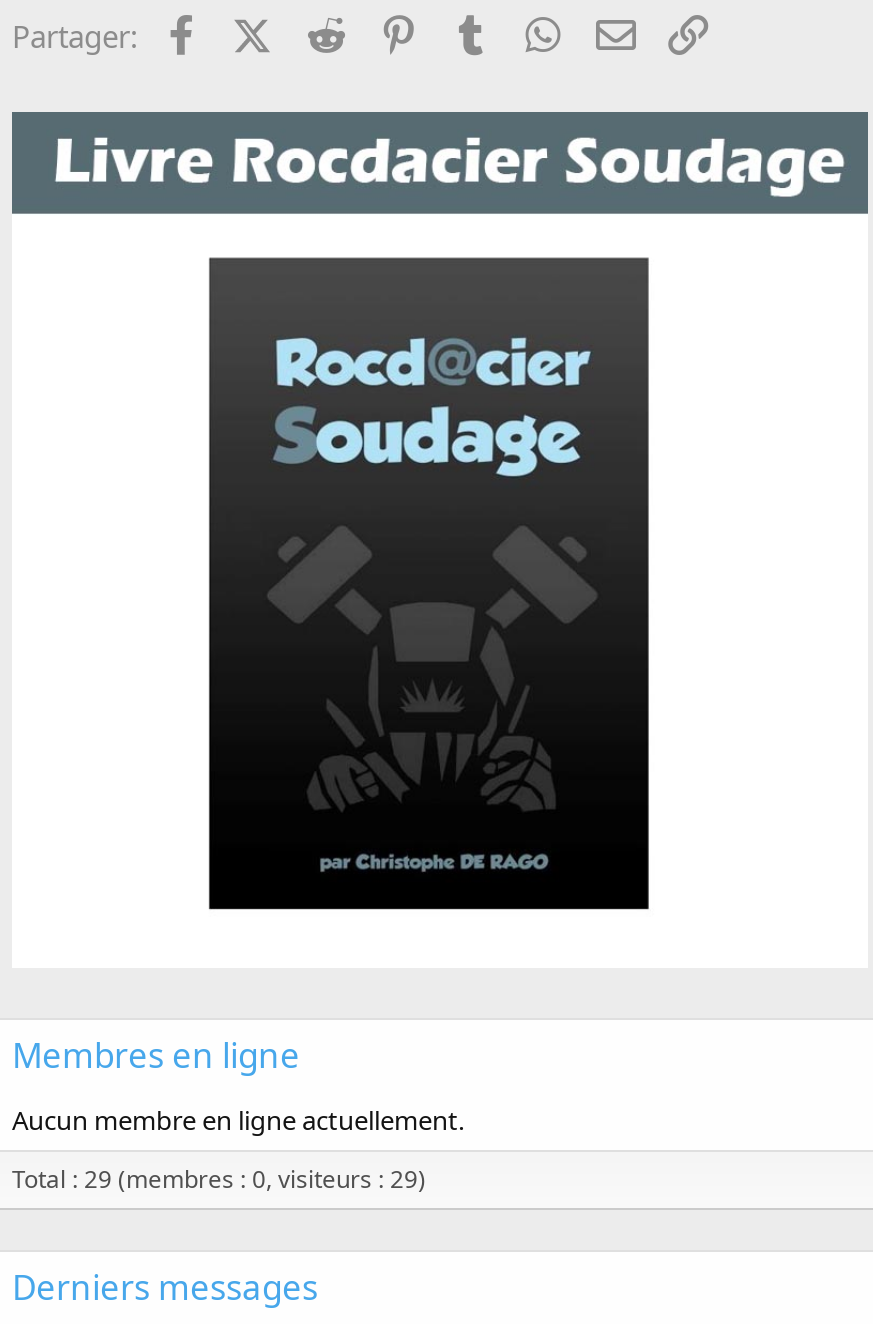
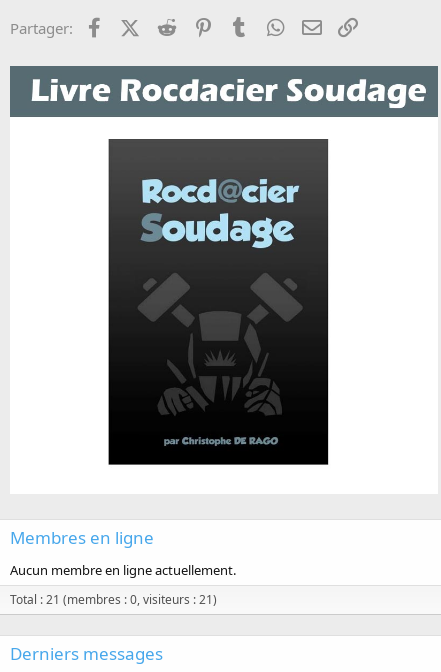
[12,1161,426,1195] Total : 29 (membres : 0, visiteurs : 29) -> [10,590,217,607] Total : 21 (membres : 0, visiteurs : 21)

